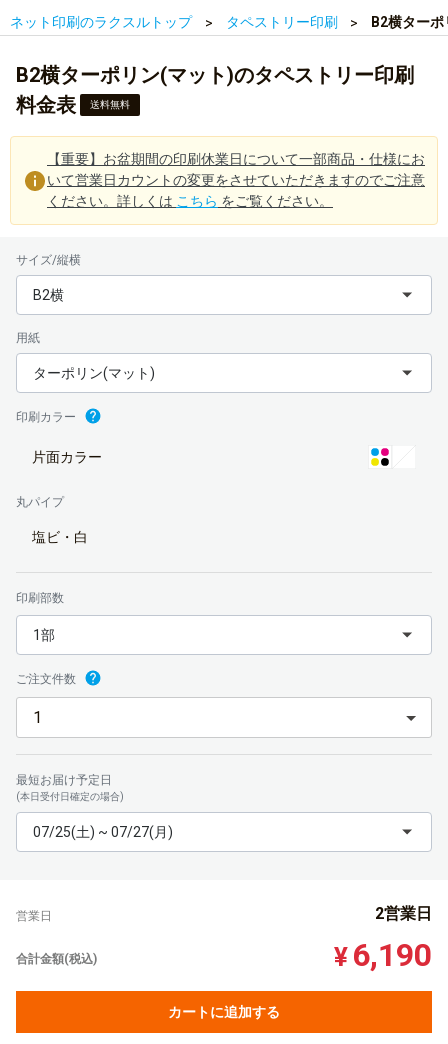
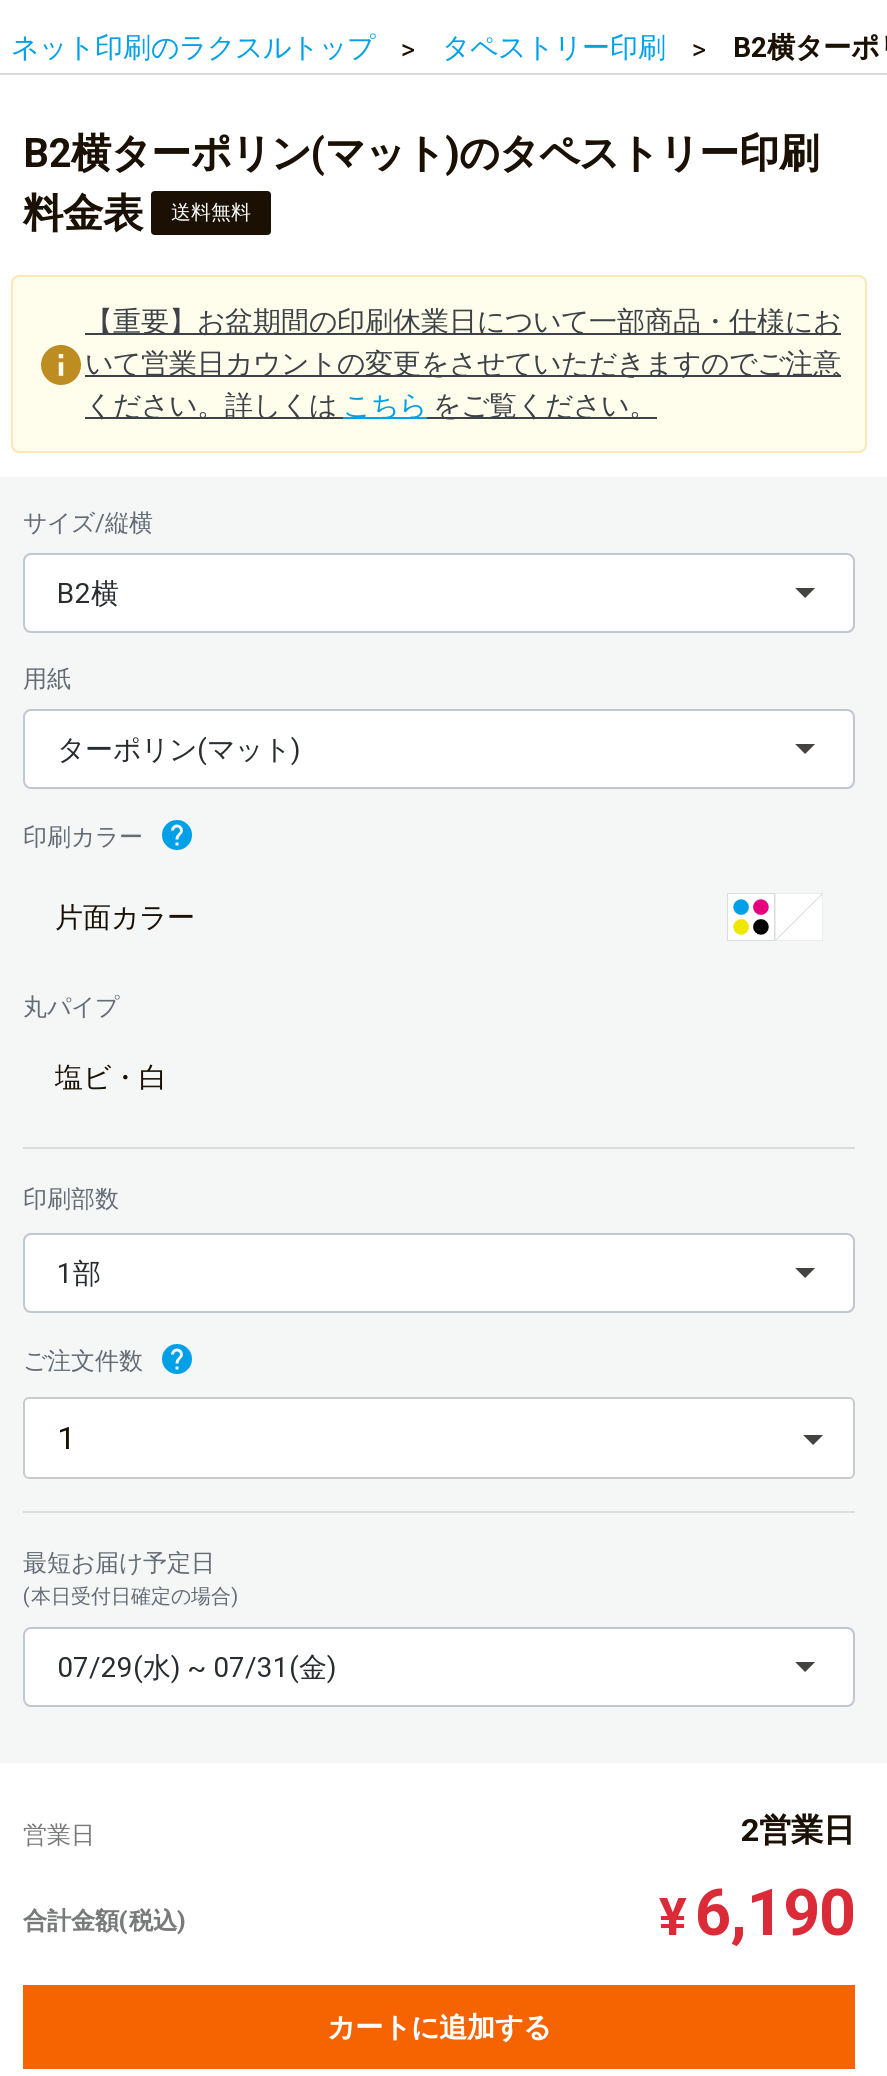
[33,823,173,839] 07/25(土) ~ 07/27(月) -> [57,1650,337,1682] 07/29(水) ~ 07/31(金)

